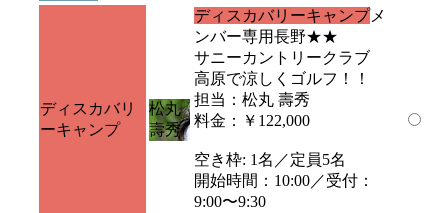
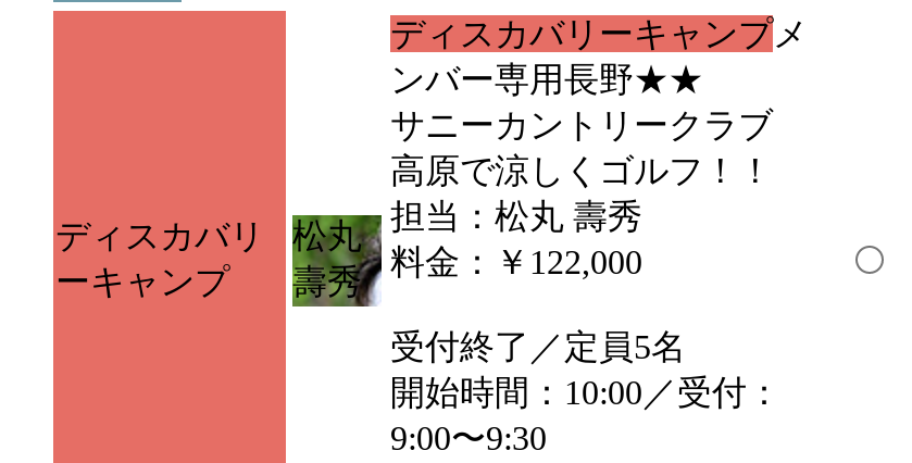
[194,151,346,168] 空き枠: 1名／定員5名 -> [390,329,686,366] 受付終了／定員5名

